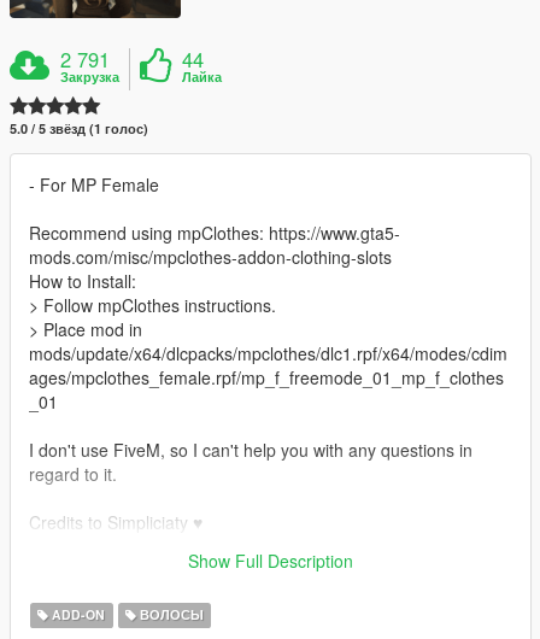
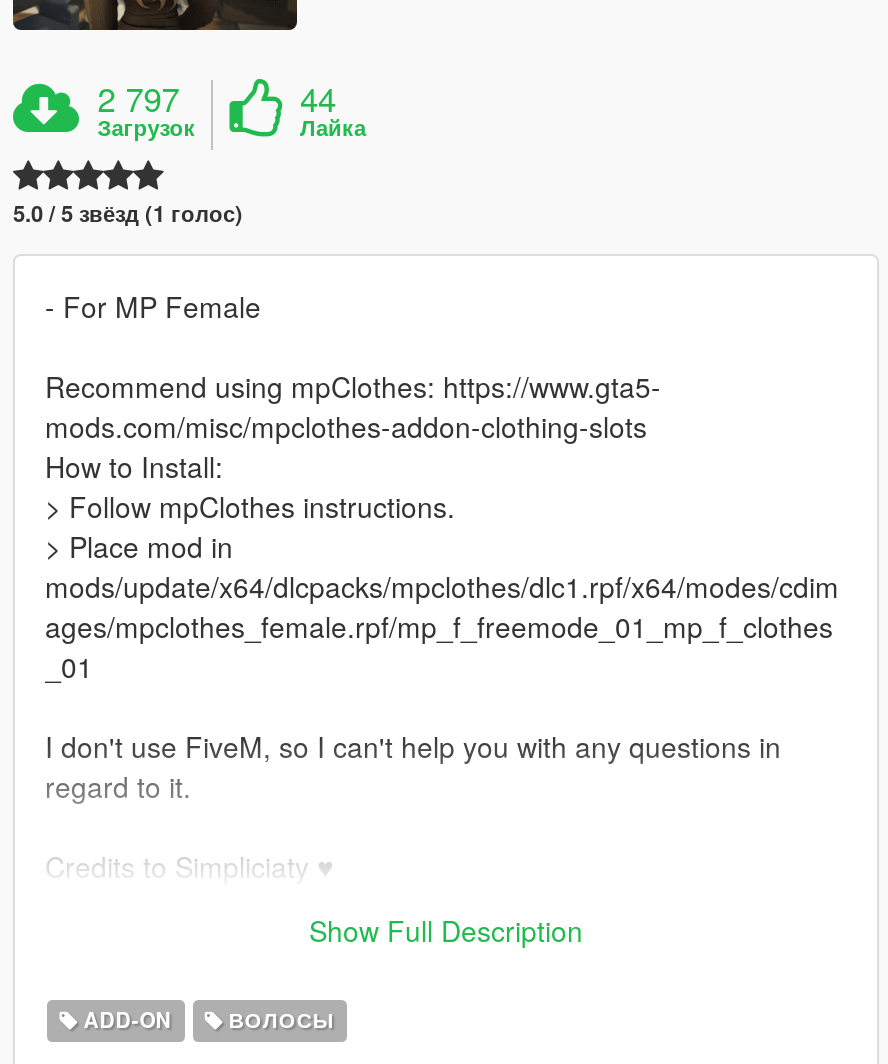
[61,45,120,86] 2 791 | Закрузка -> [97,75,195,143] 2 797 | Загрузок

